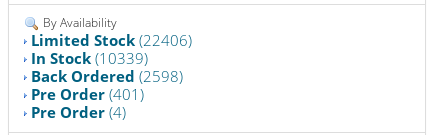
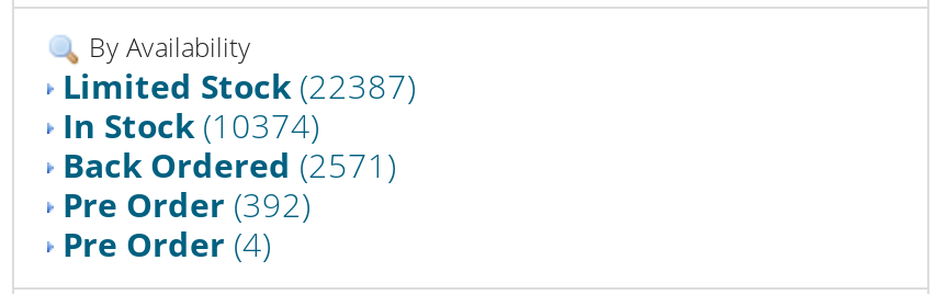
[31,30,192,50] Limited Stock (22406) -> [63,63,416,107] Limited Stock (22387)
[31,48,148,68] In Stock (10339) -> [63,102,319,146] In Stock (10374)
[31,66,183,86] Back Ordered (2598) -> [63,142,396,186] Back Ordered (2571)
[31,84,144,104] Pre Order (401) -> [63,181,311,225] Pre Order (392)

